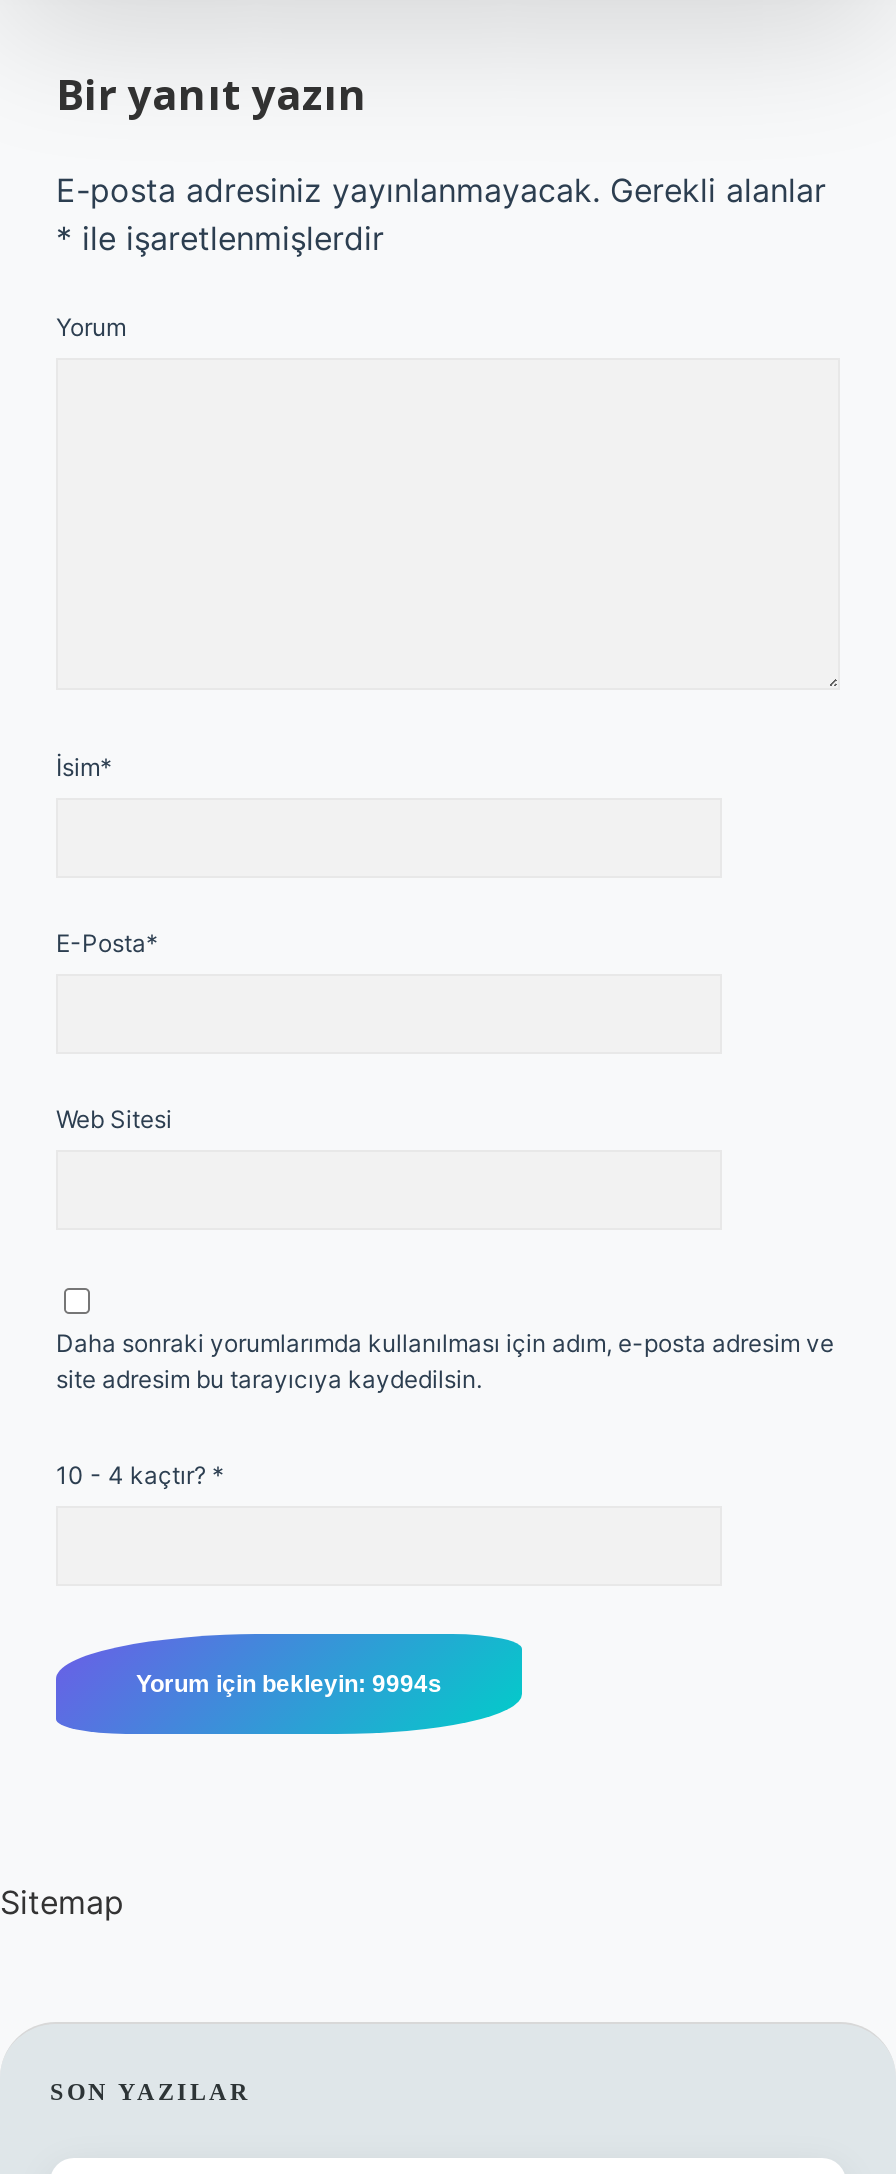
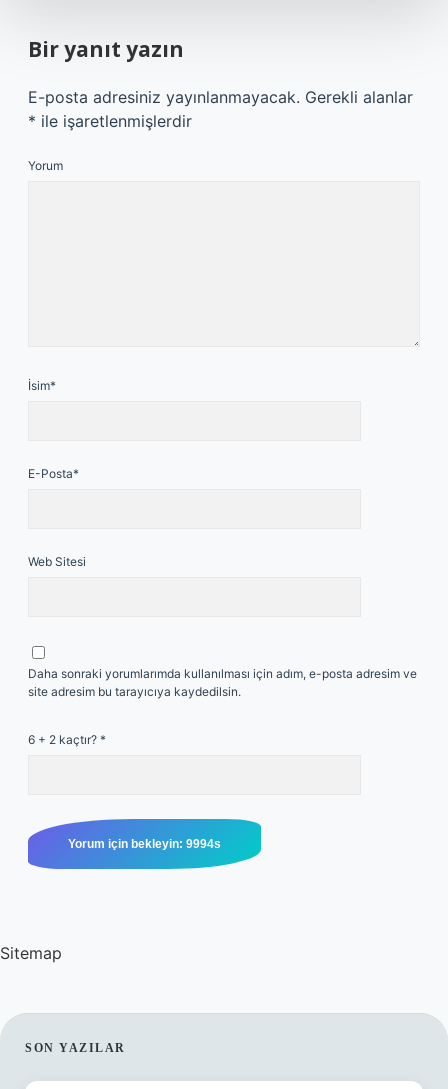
[56,1460,224,1490] 10 - 4 kaçtır? * -> [28,732,106,747] 6 + 2 kaçtır? *

